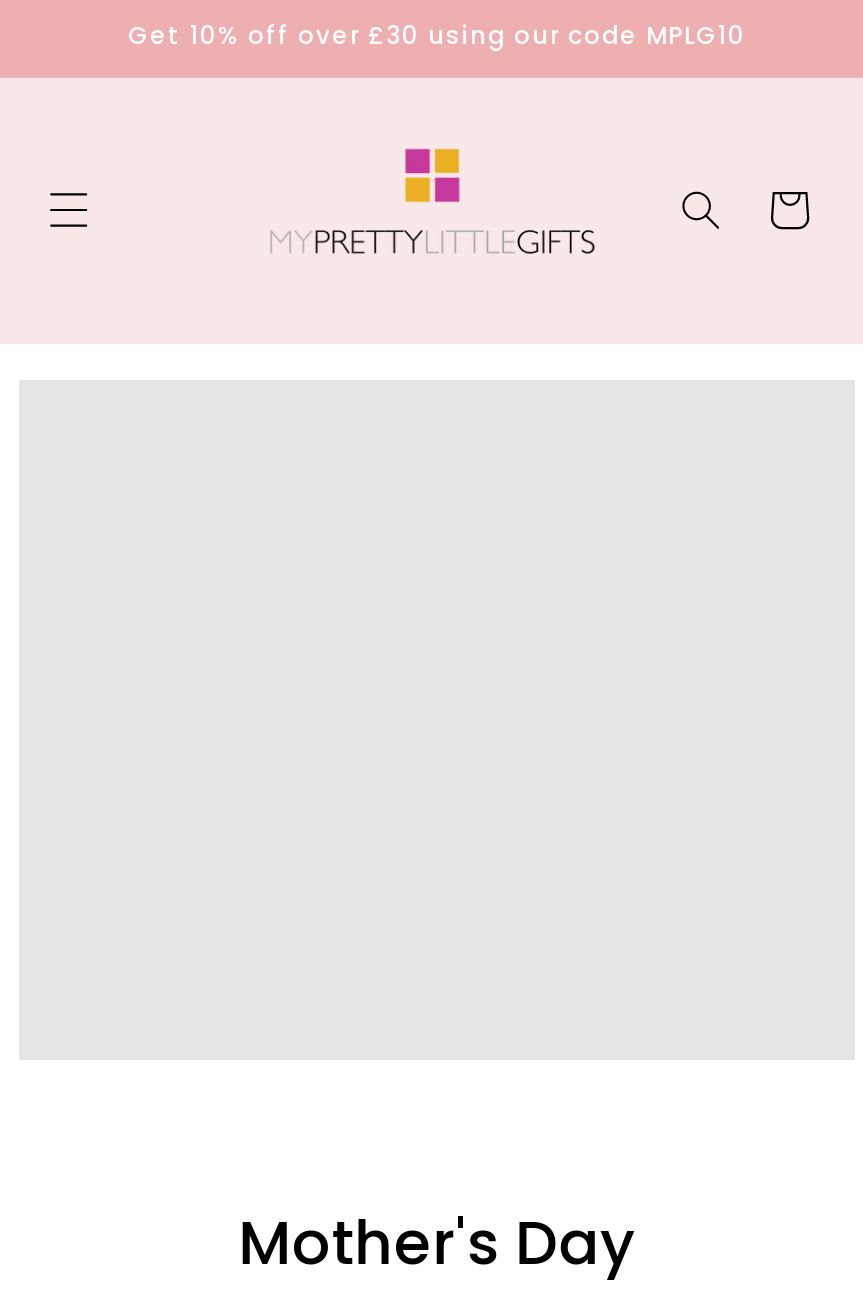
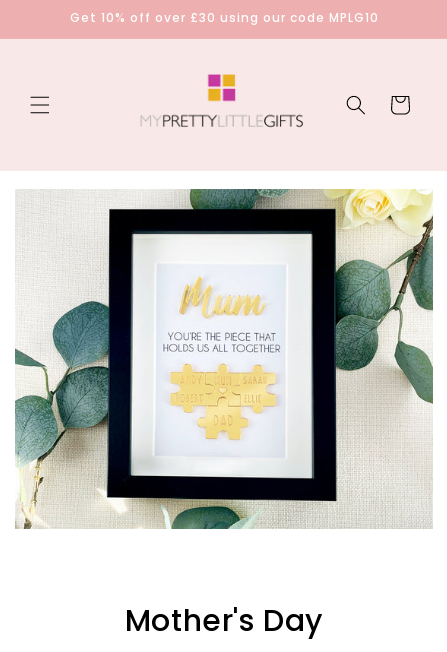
none -> [14,188,434,530] [image]

